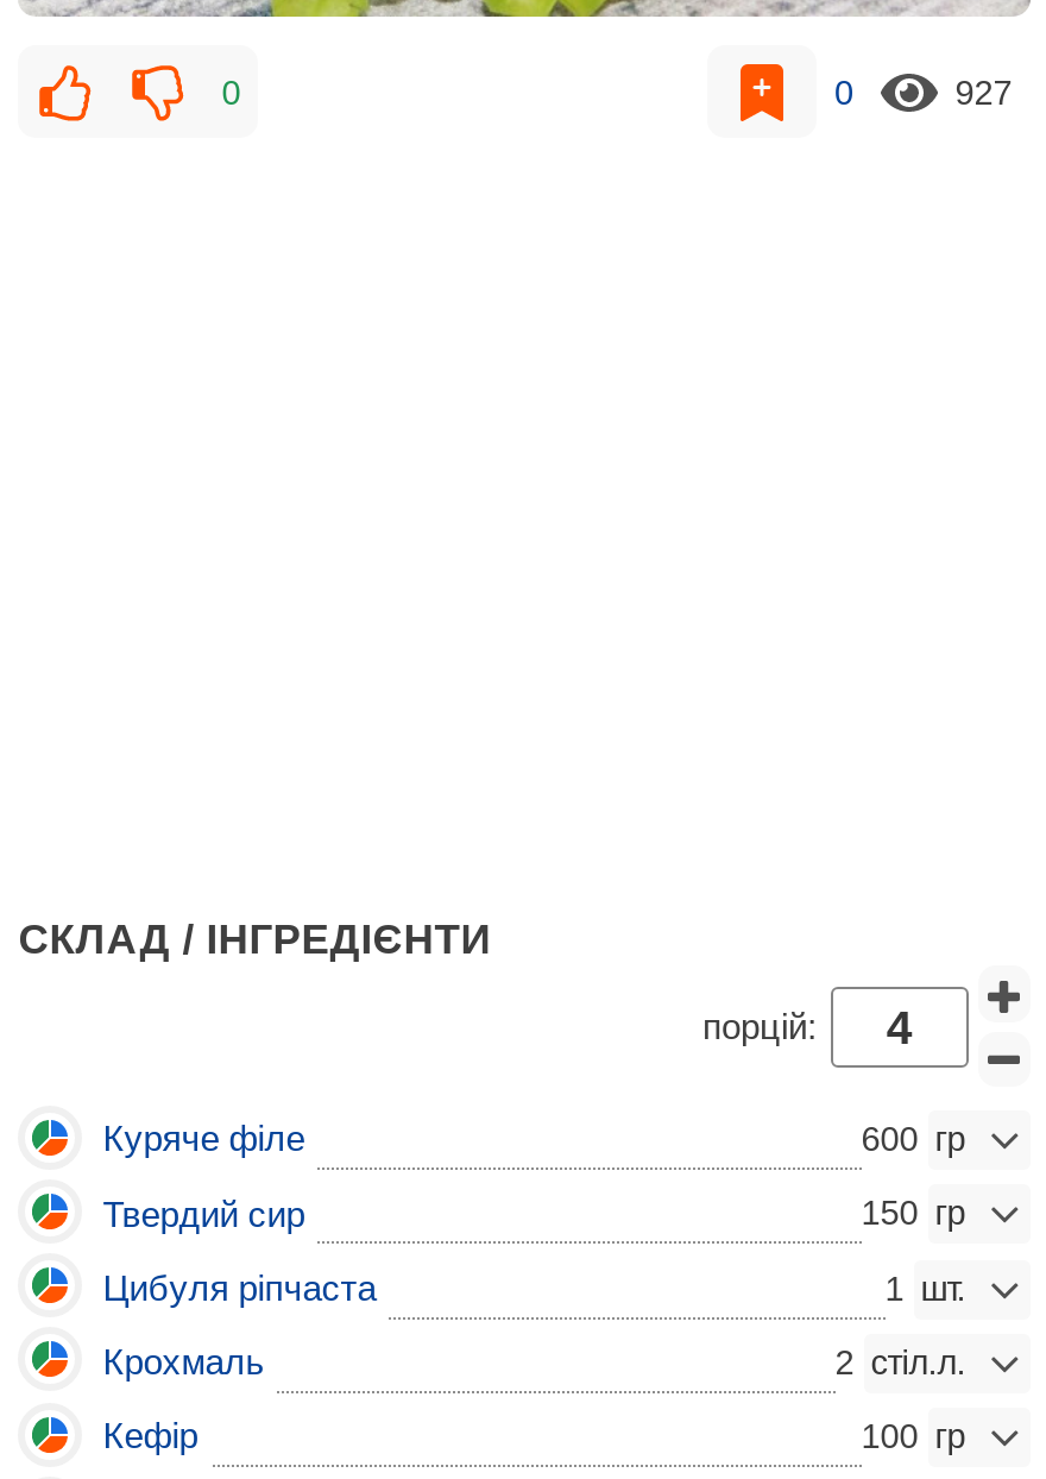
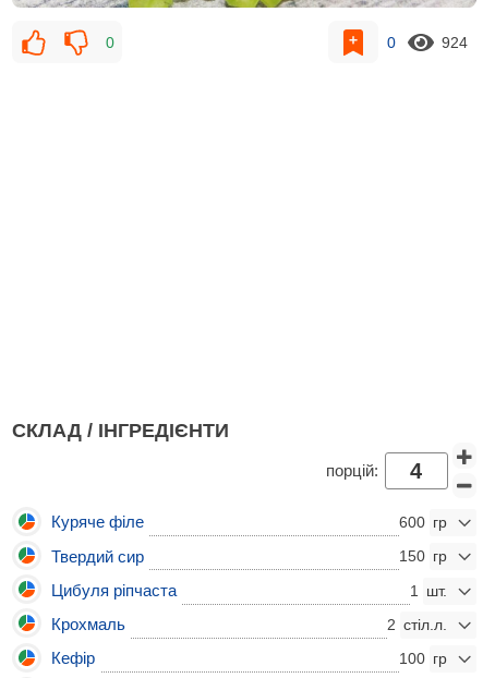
[955,73,1012,111] 927 -> [442,34,468,51] 924

